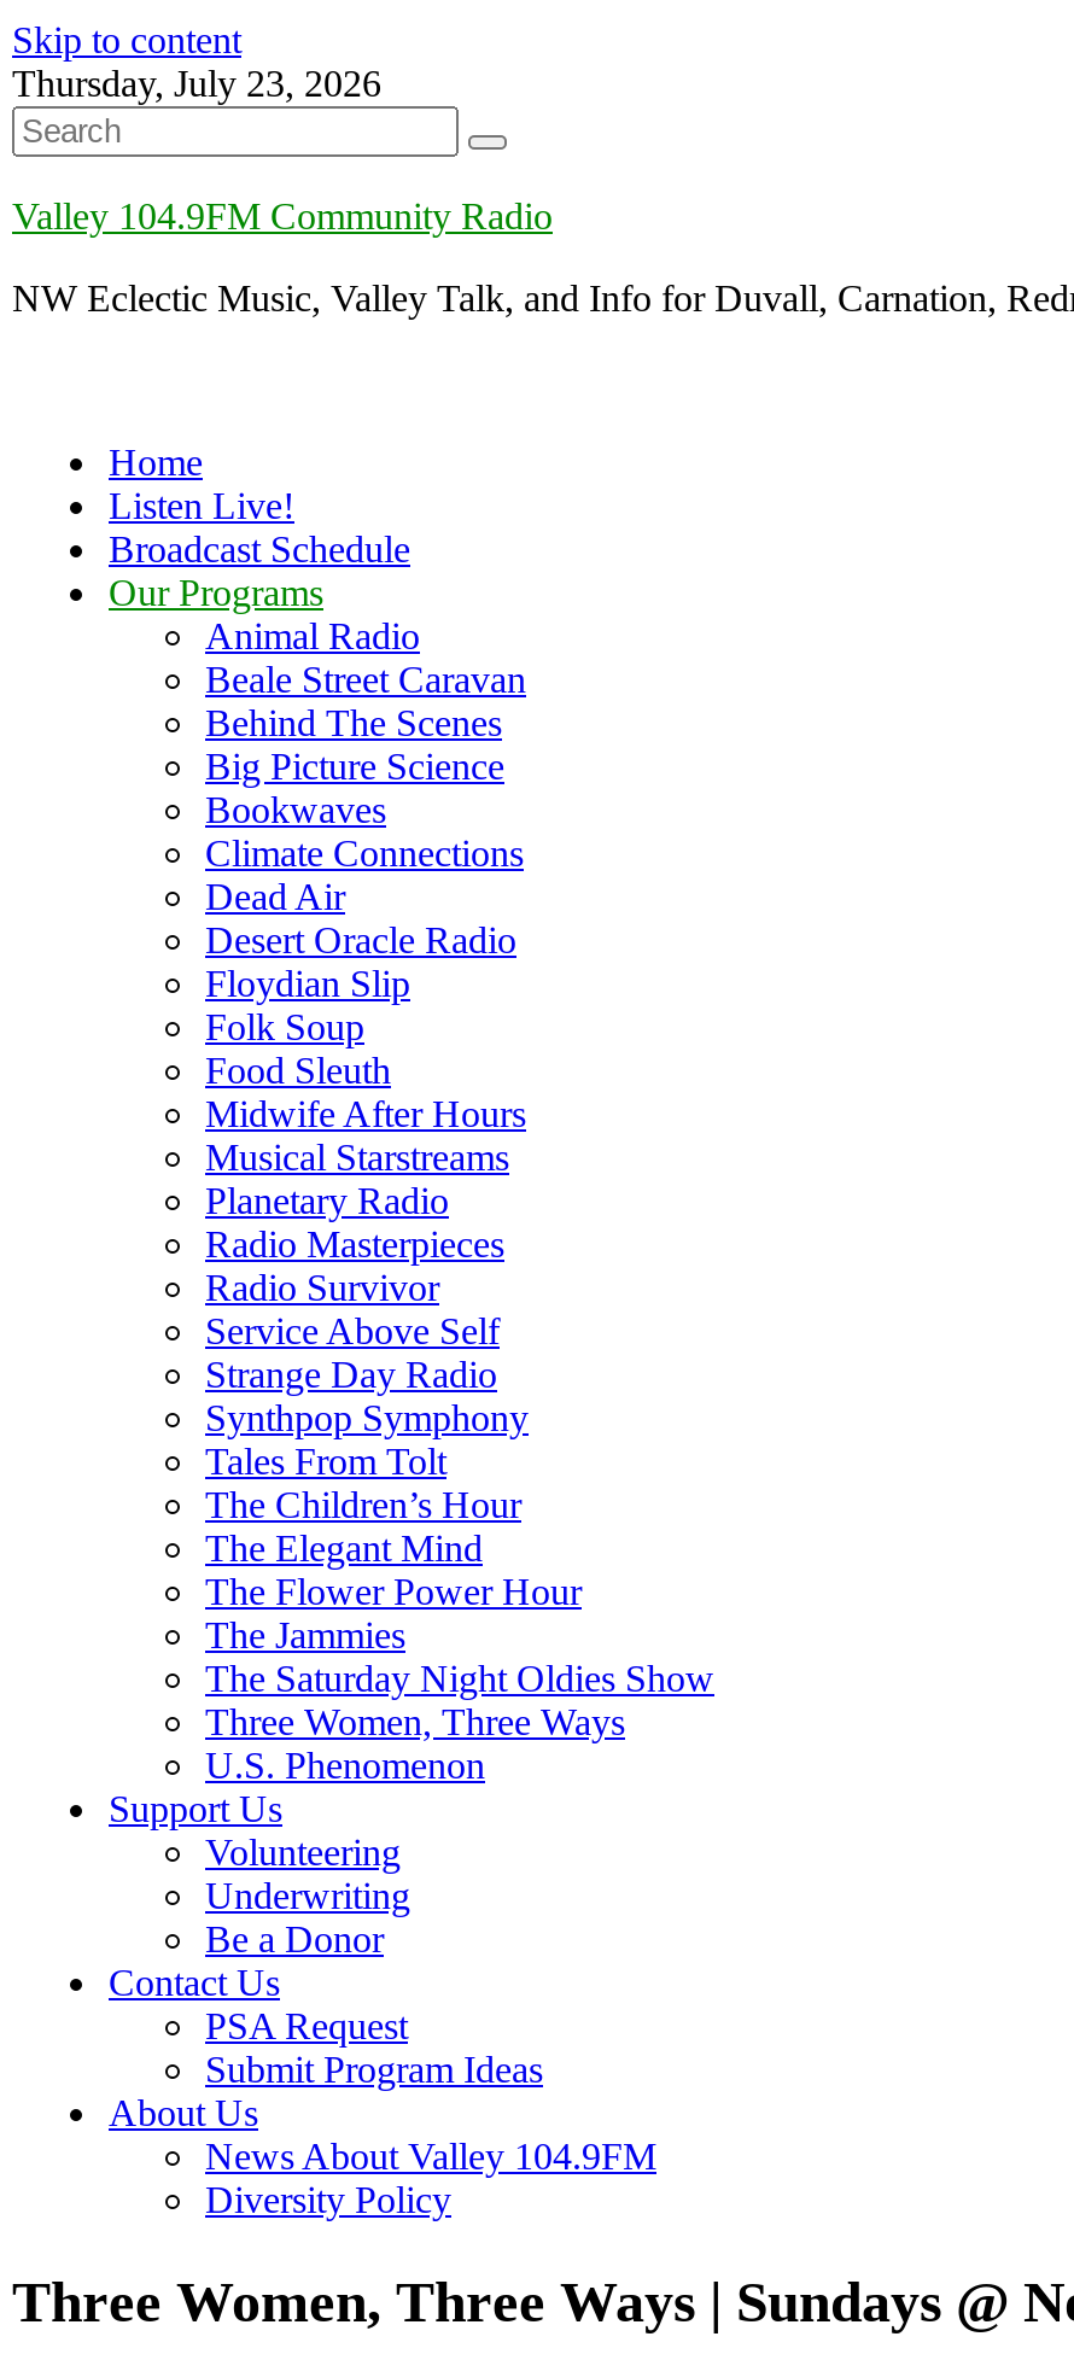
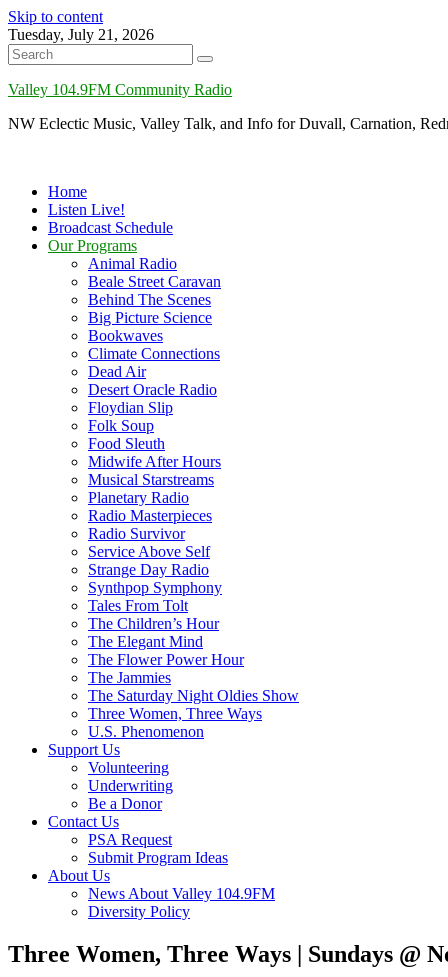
[12,63,381,104] Thursday, July 23, 2026 -> [8,26,154,43] Tuesday, July 21, 2026

